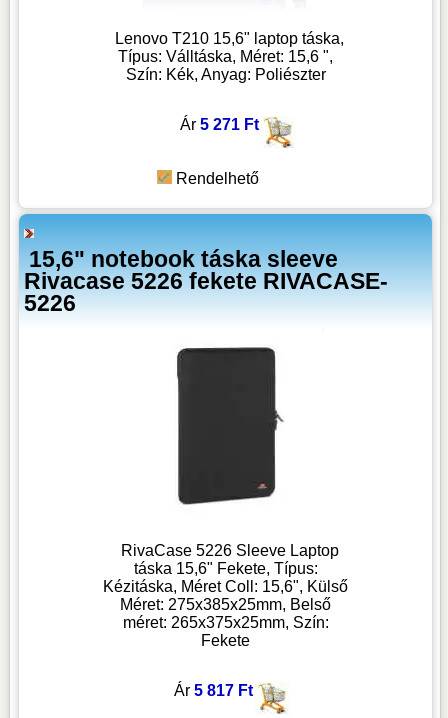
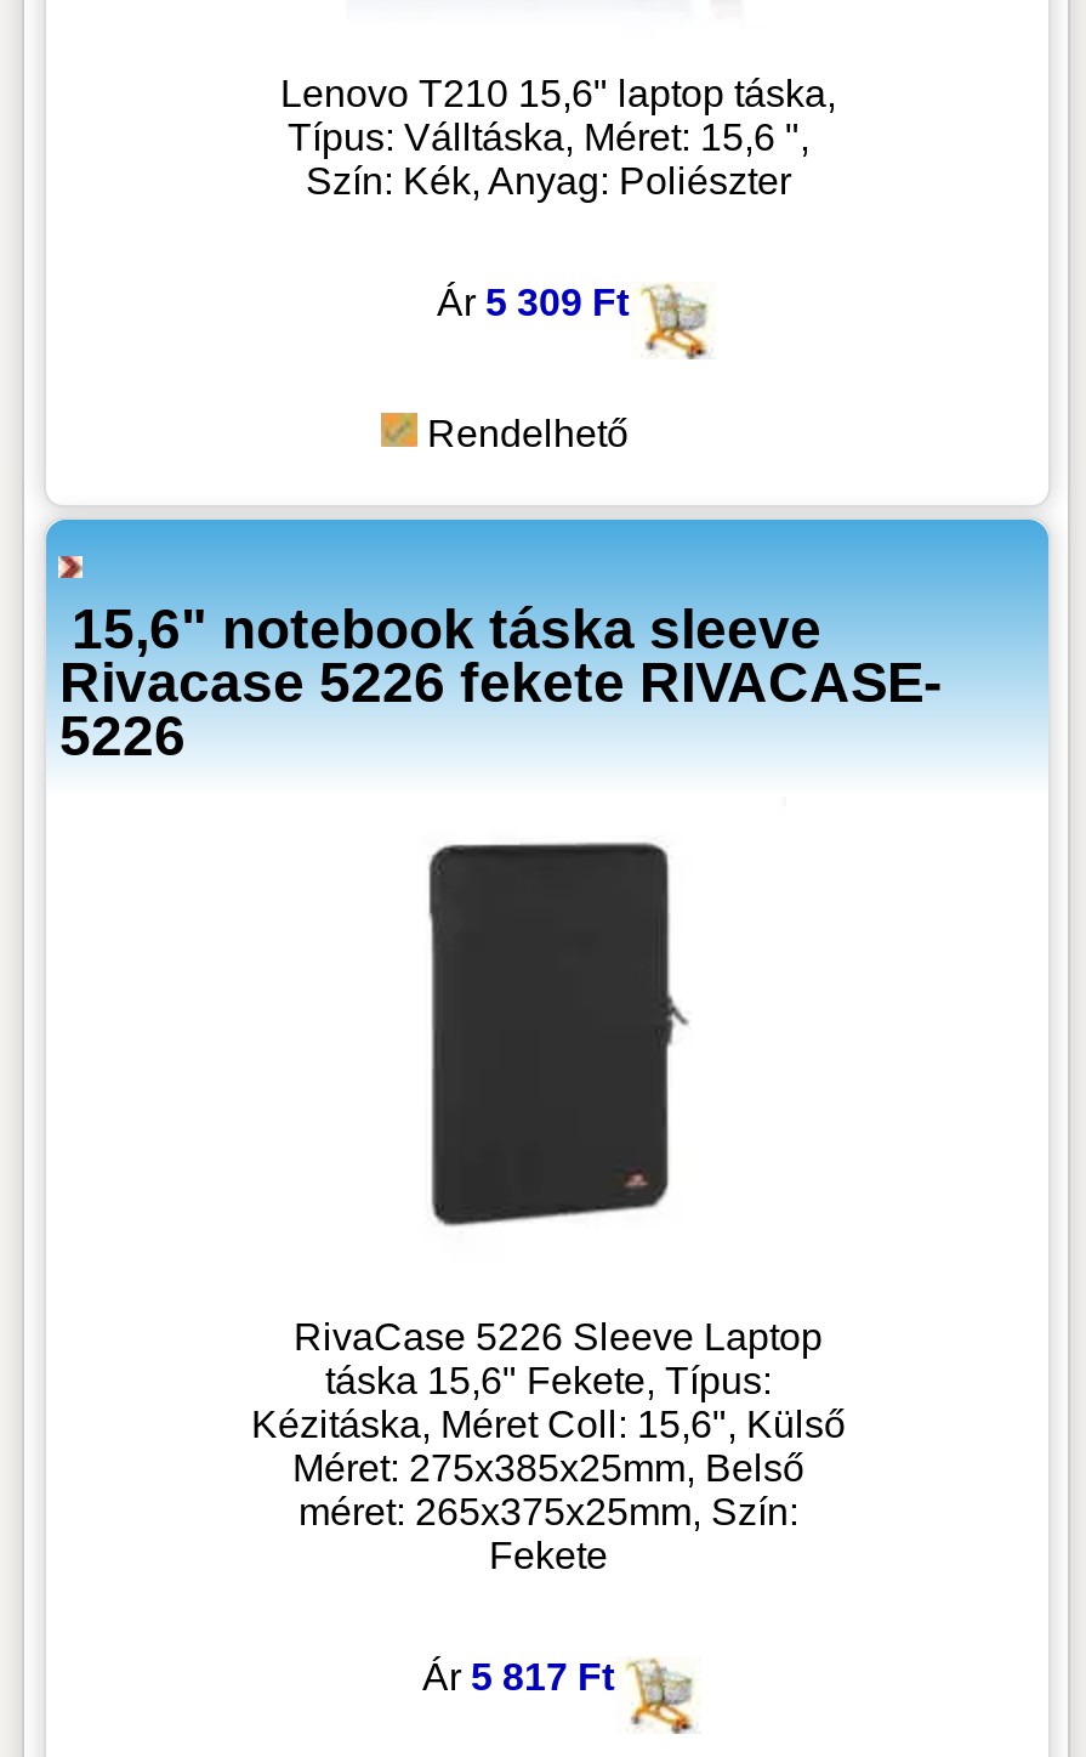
[180,116,259,133] Ár 5 271 Ft -> [437,282,629,323] Ár 5 309 Ft

